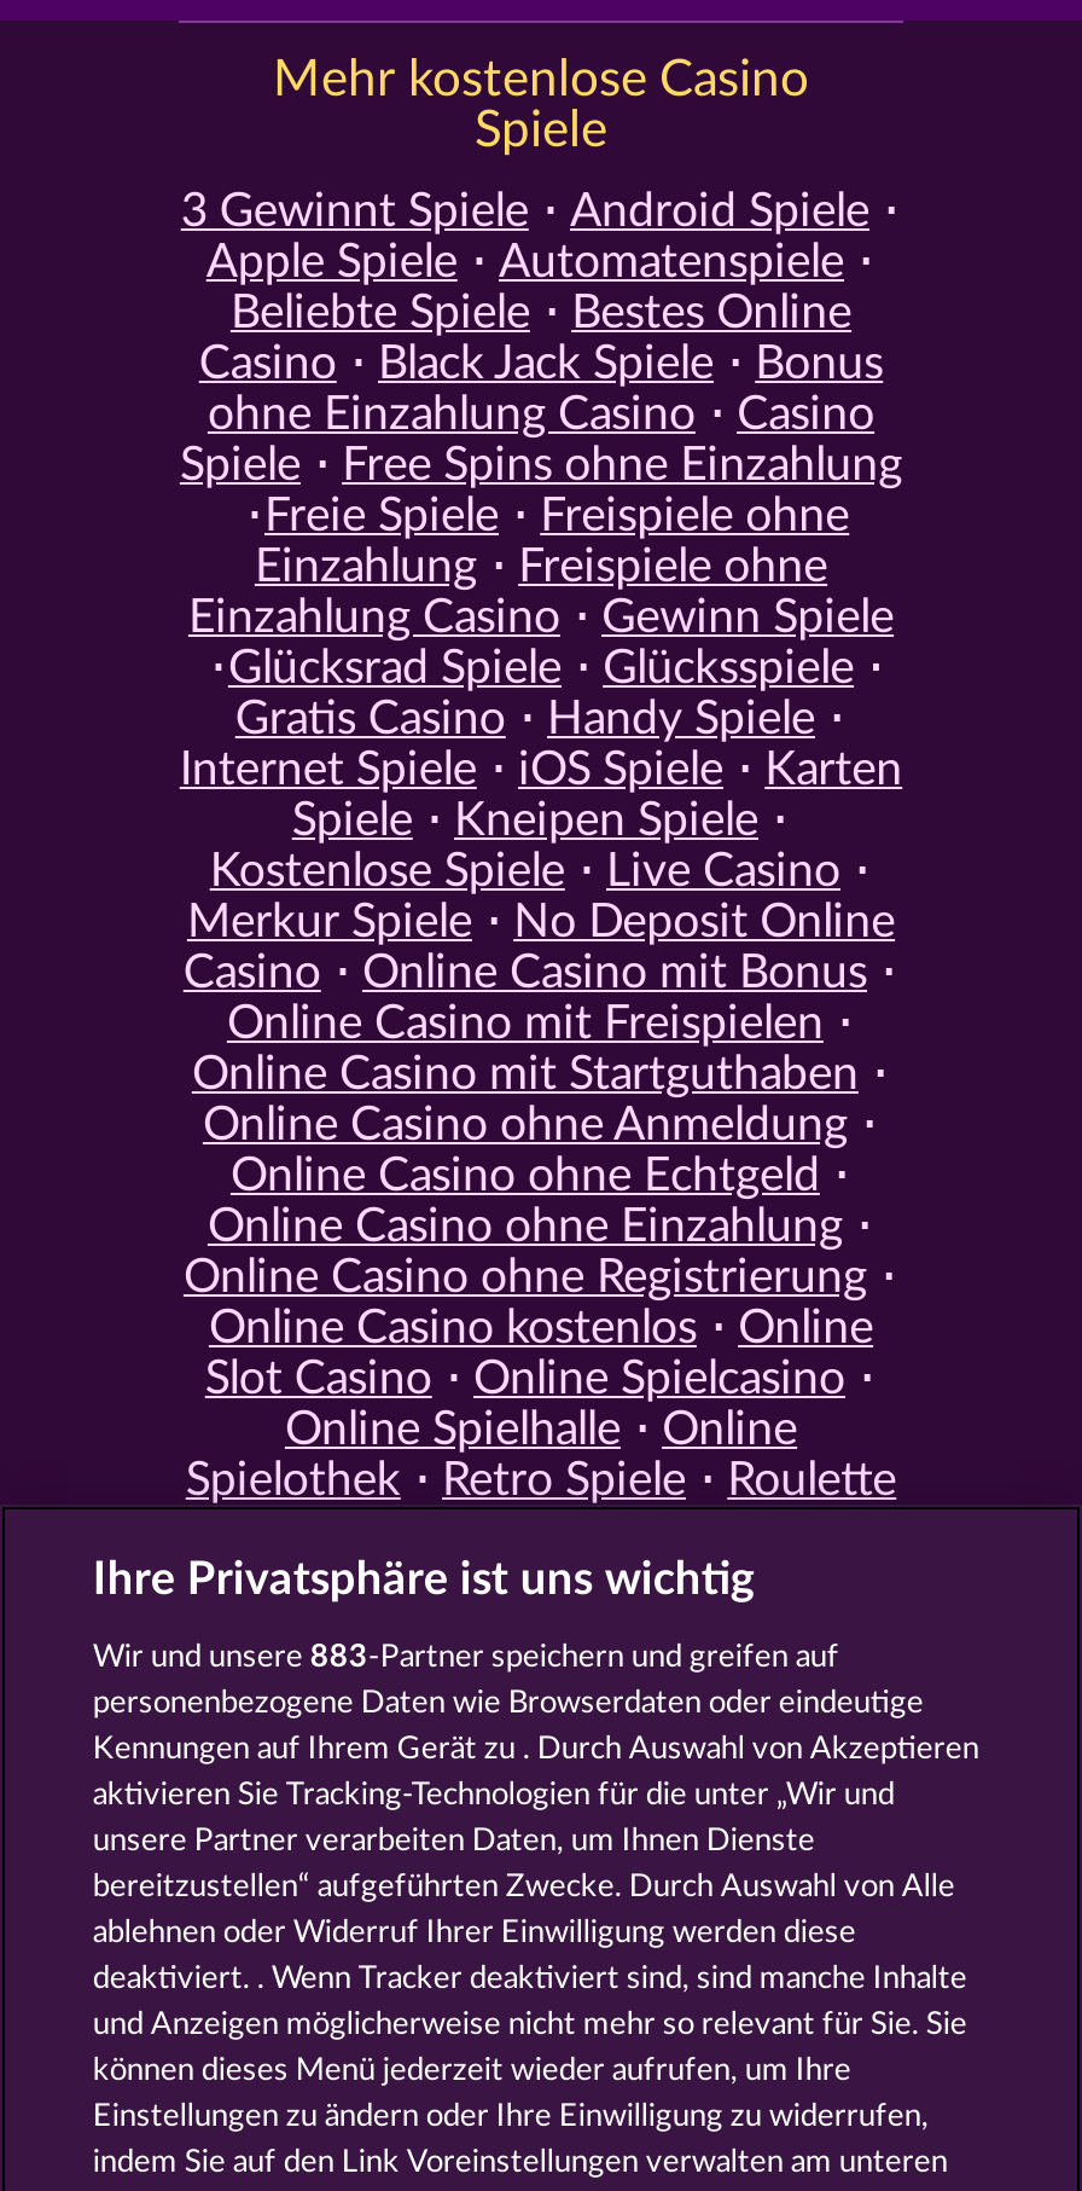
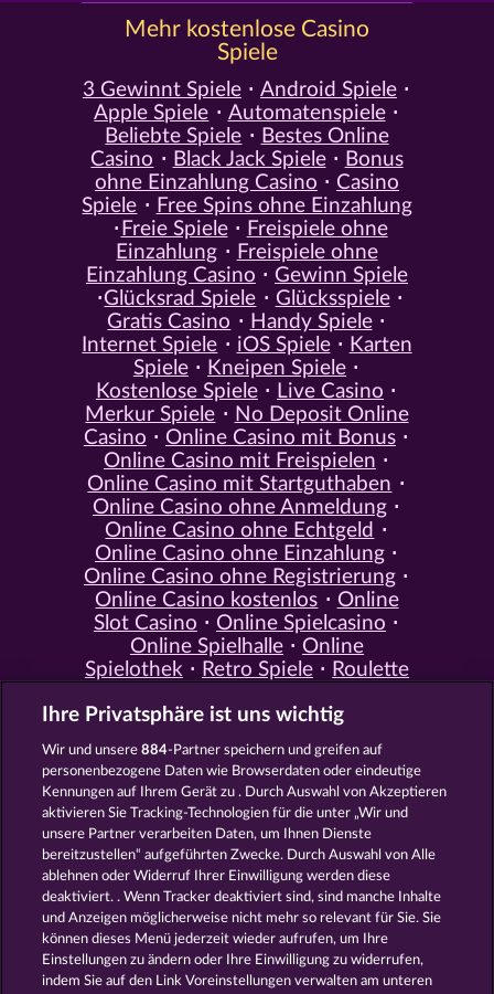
[93,1642,839,1674] Wir und unsere 883-Partner speichern und greifen auf -> [42,743,383,758] Wir und unsere 884-Partner speichern und greifen auf

